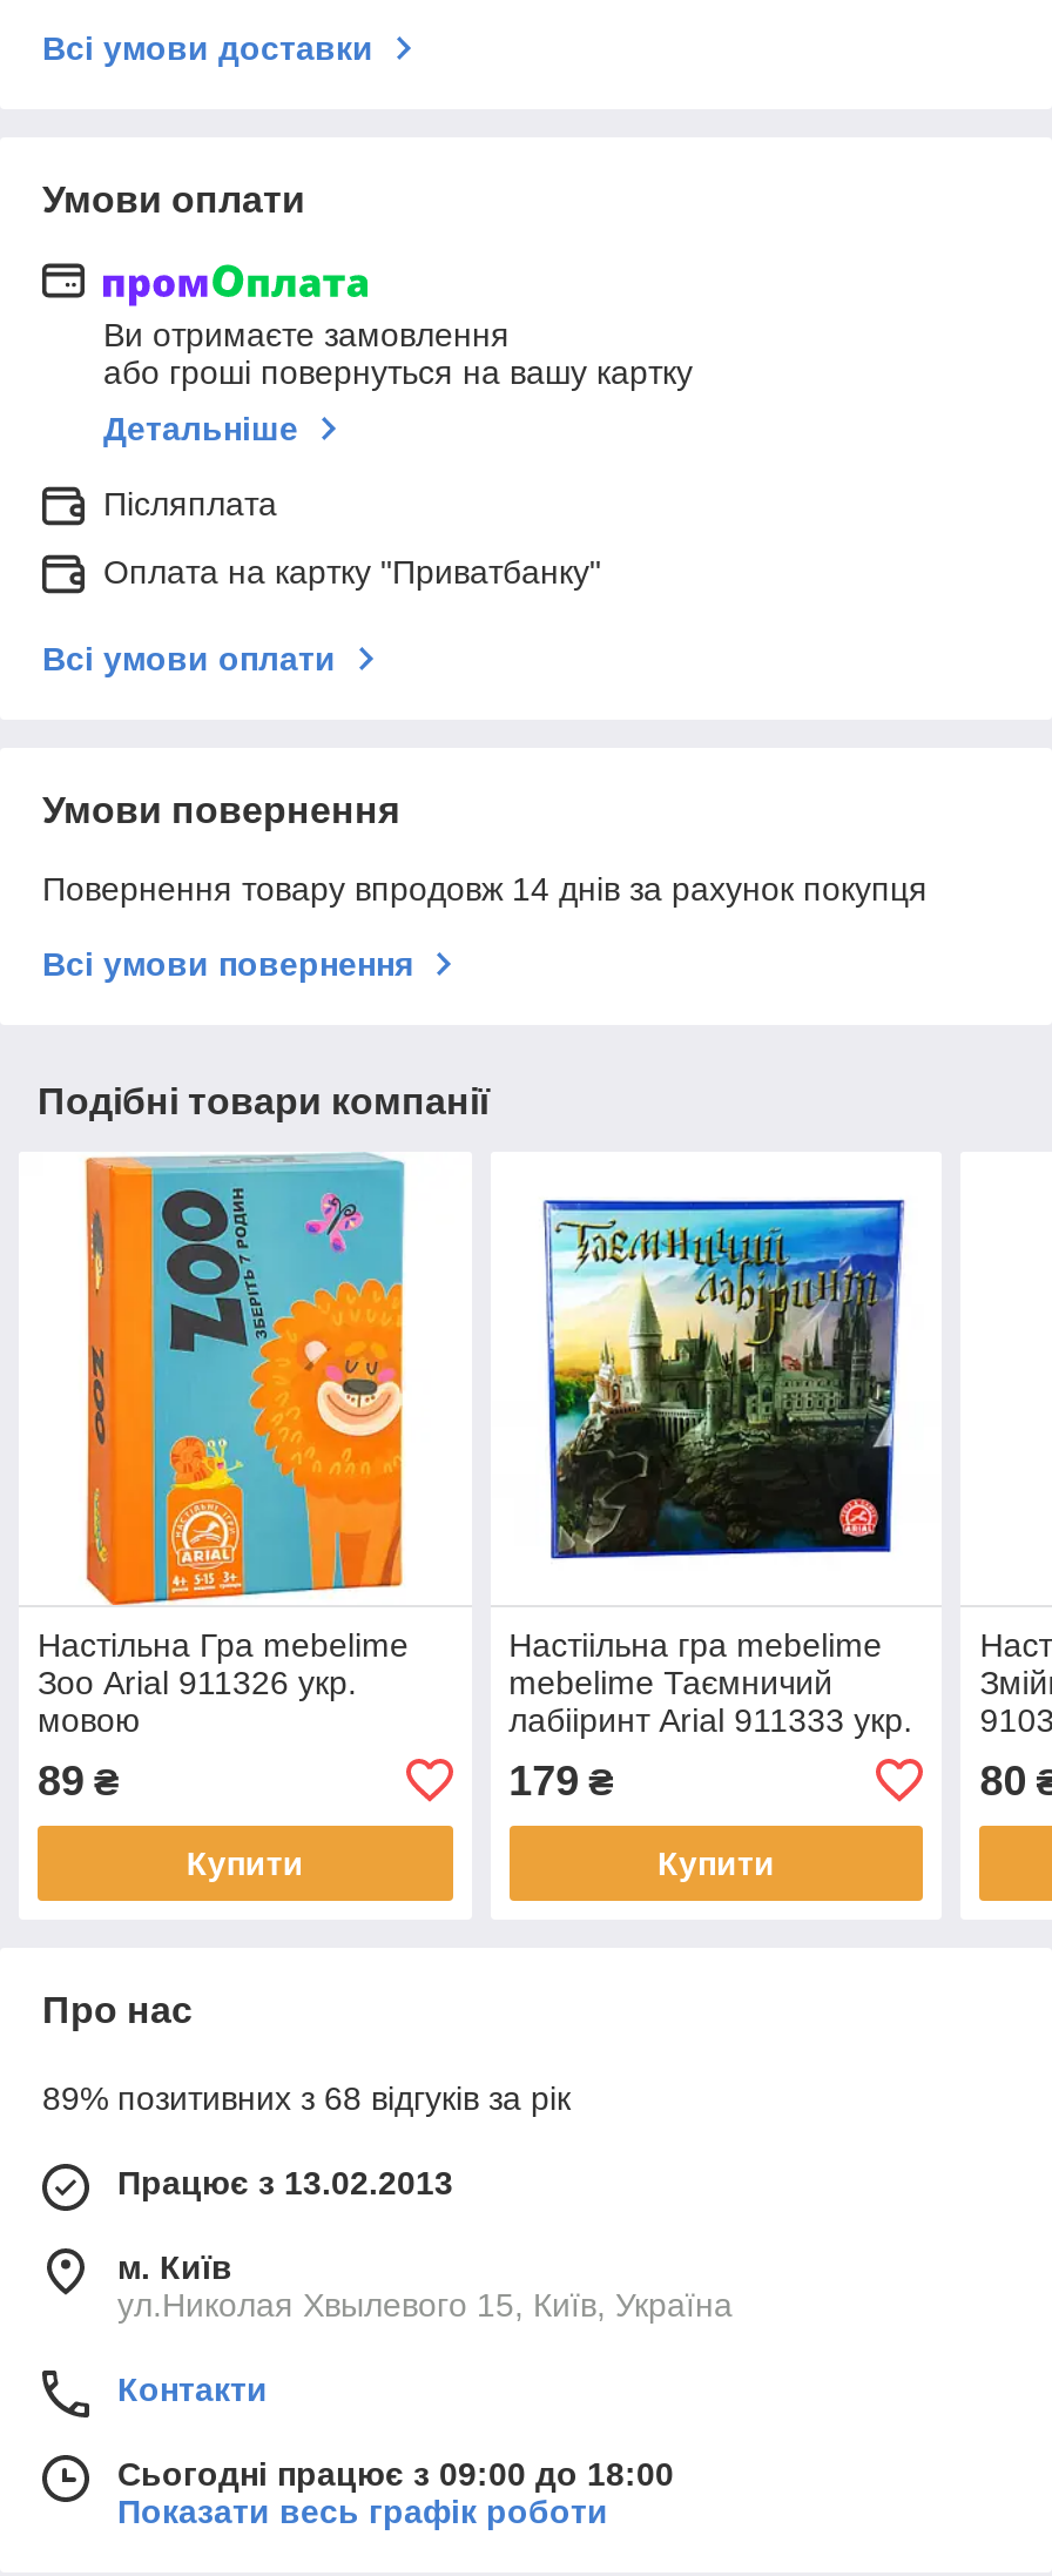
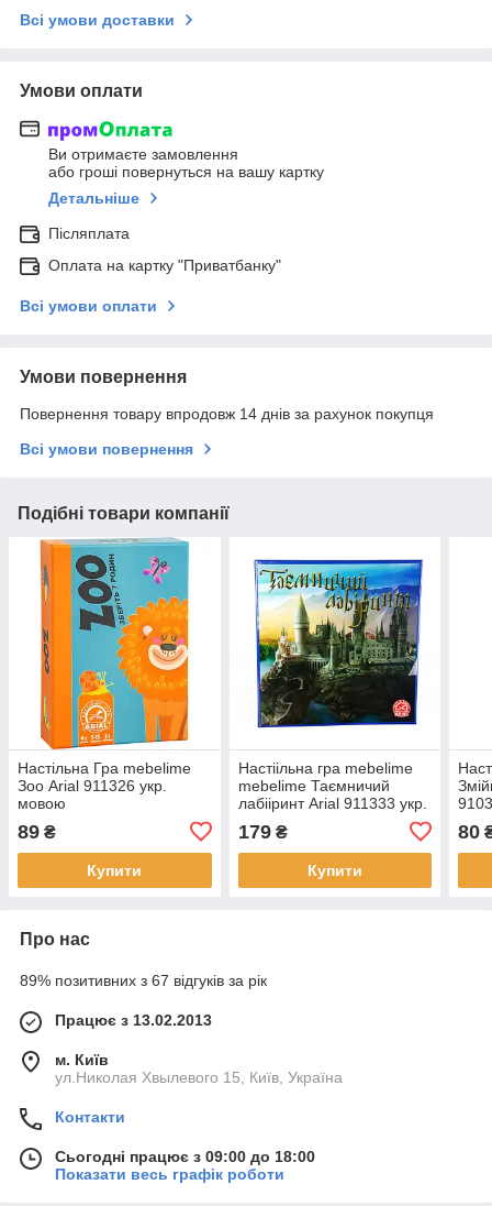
[42,2079,571,2116] 89% позитивних з 68 відгуків за рік -> [20,971,267,989] 89% позитивних з 67 відгуків за рік

